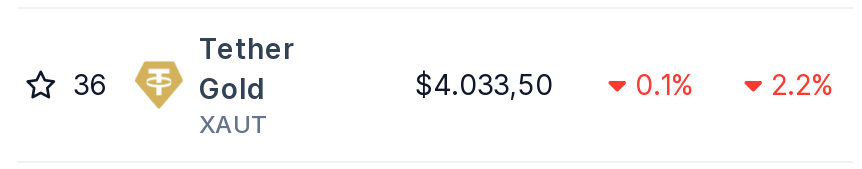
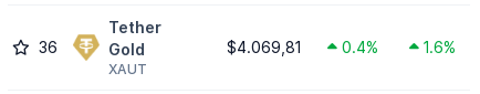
[415,66,553,100] $4.033,50 -> [227,38,301,56] $4.069,81
[635,66,693,100] 0.1% -> [342,38,378,56] 0.4%
[771,66,833,100] 2.2% -> [424,38,456,56] 1.6%

